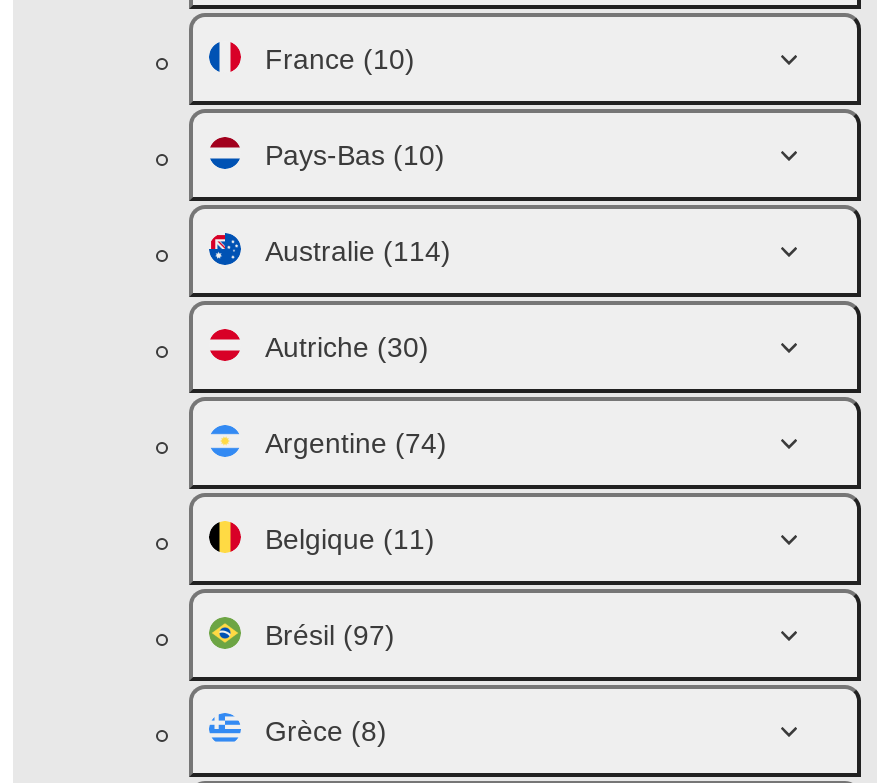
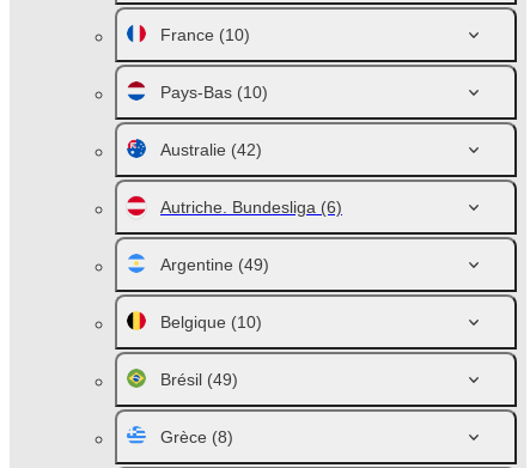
[265,235,451,267] Australie (114) -> [160,140,262,159] Australie (42)
[265,331,429,363] Autriche (30) -> [160,197,342,217] Autriche. Bundesliga (6)
[265,427,447,459] Argentine (74) -> [160,255,269,274] Argentine (49)
[265,523,435,555] Belgique (11) -> [160,312,262,332] Belgique (10)
[265,619,395,651] Brésil (97) -> [160,370,238,389] Brésil (49)

